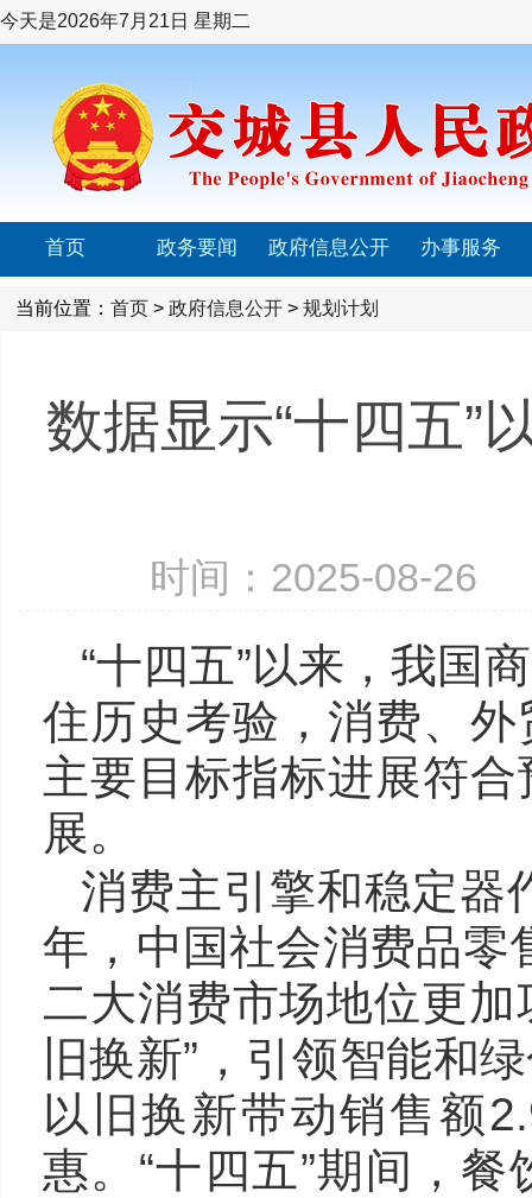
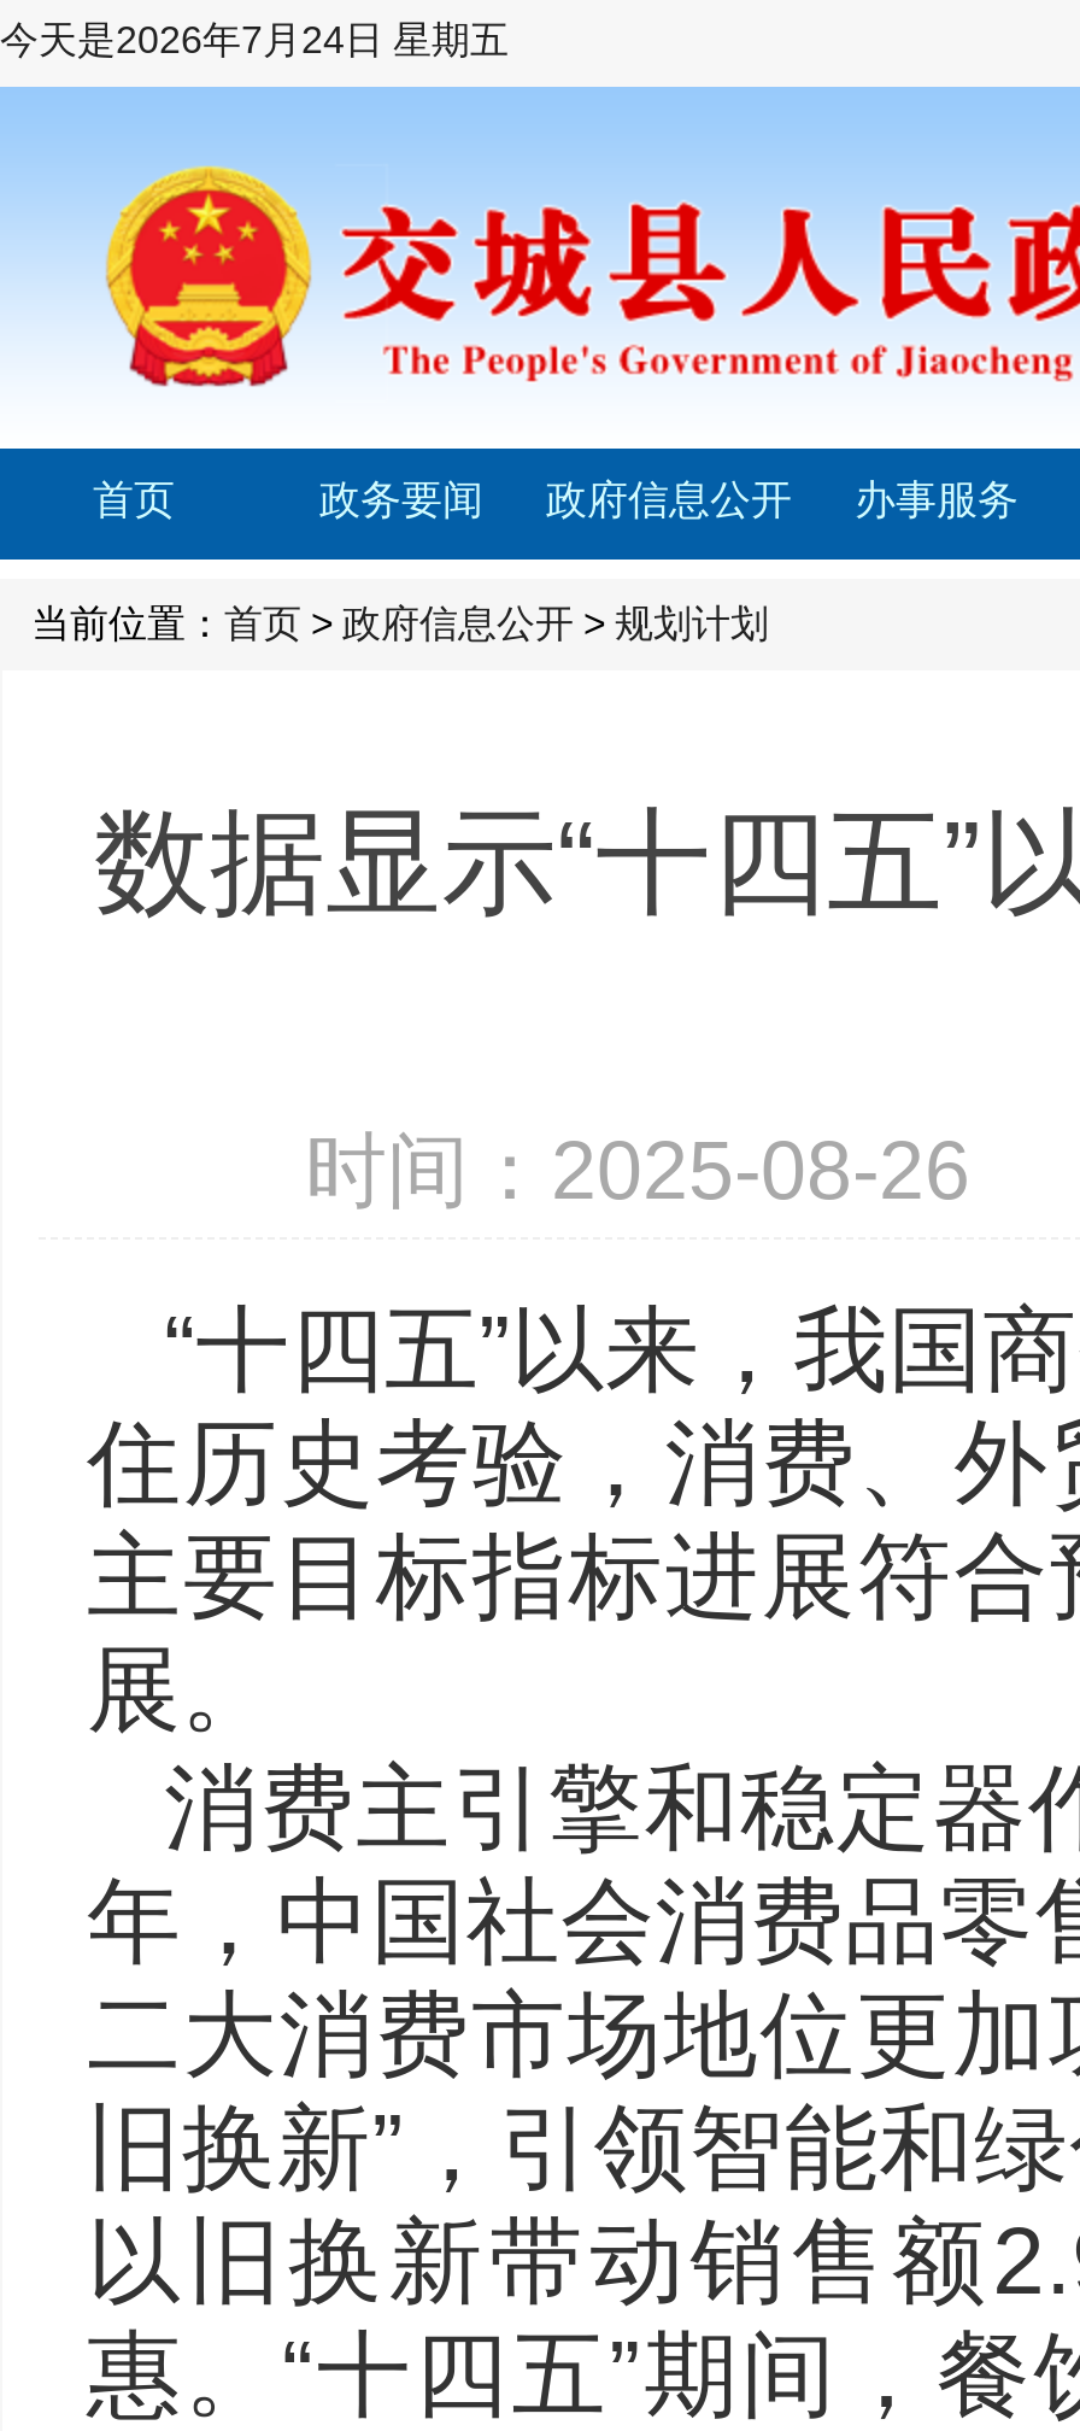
[0,11,251,31] 今天是2026年7月21日 星期二 -> [0,19,509,60] 今天是2026年7月24日 星期五

